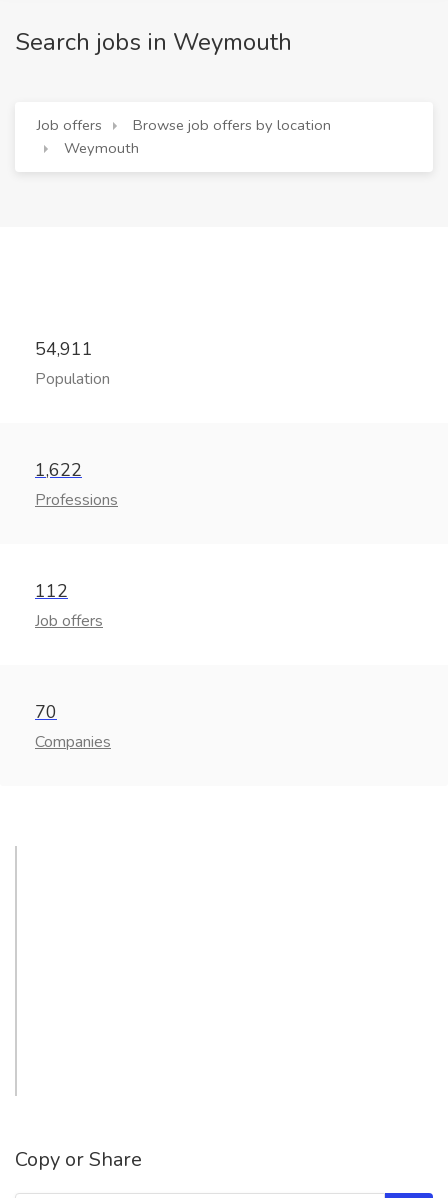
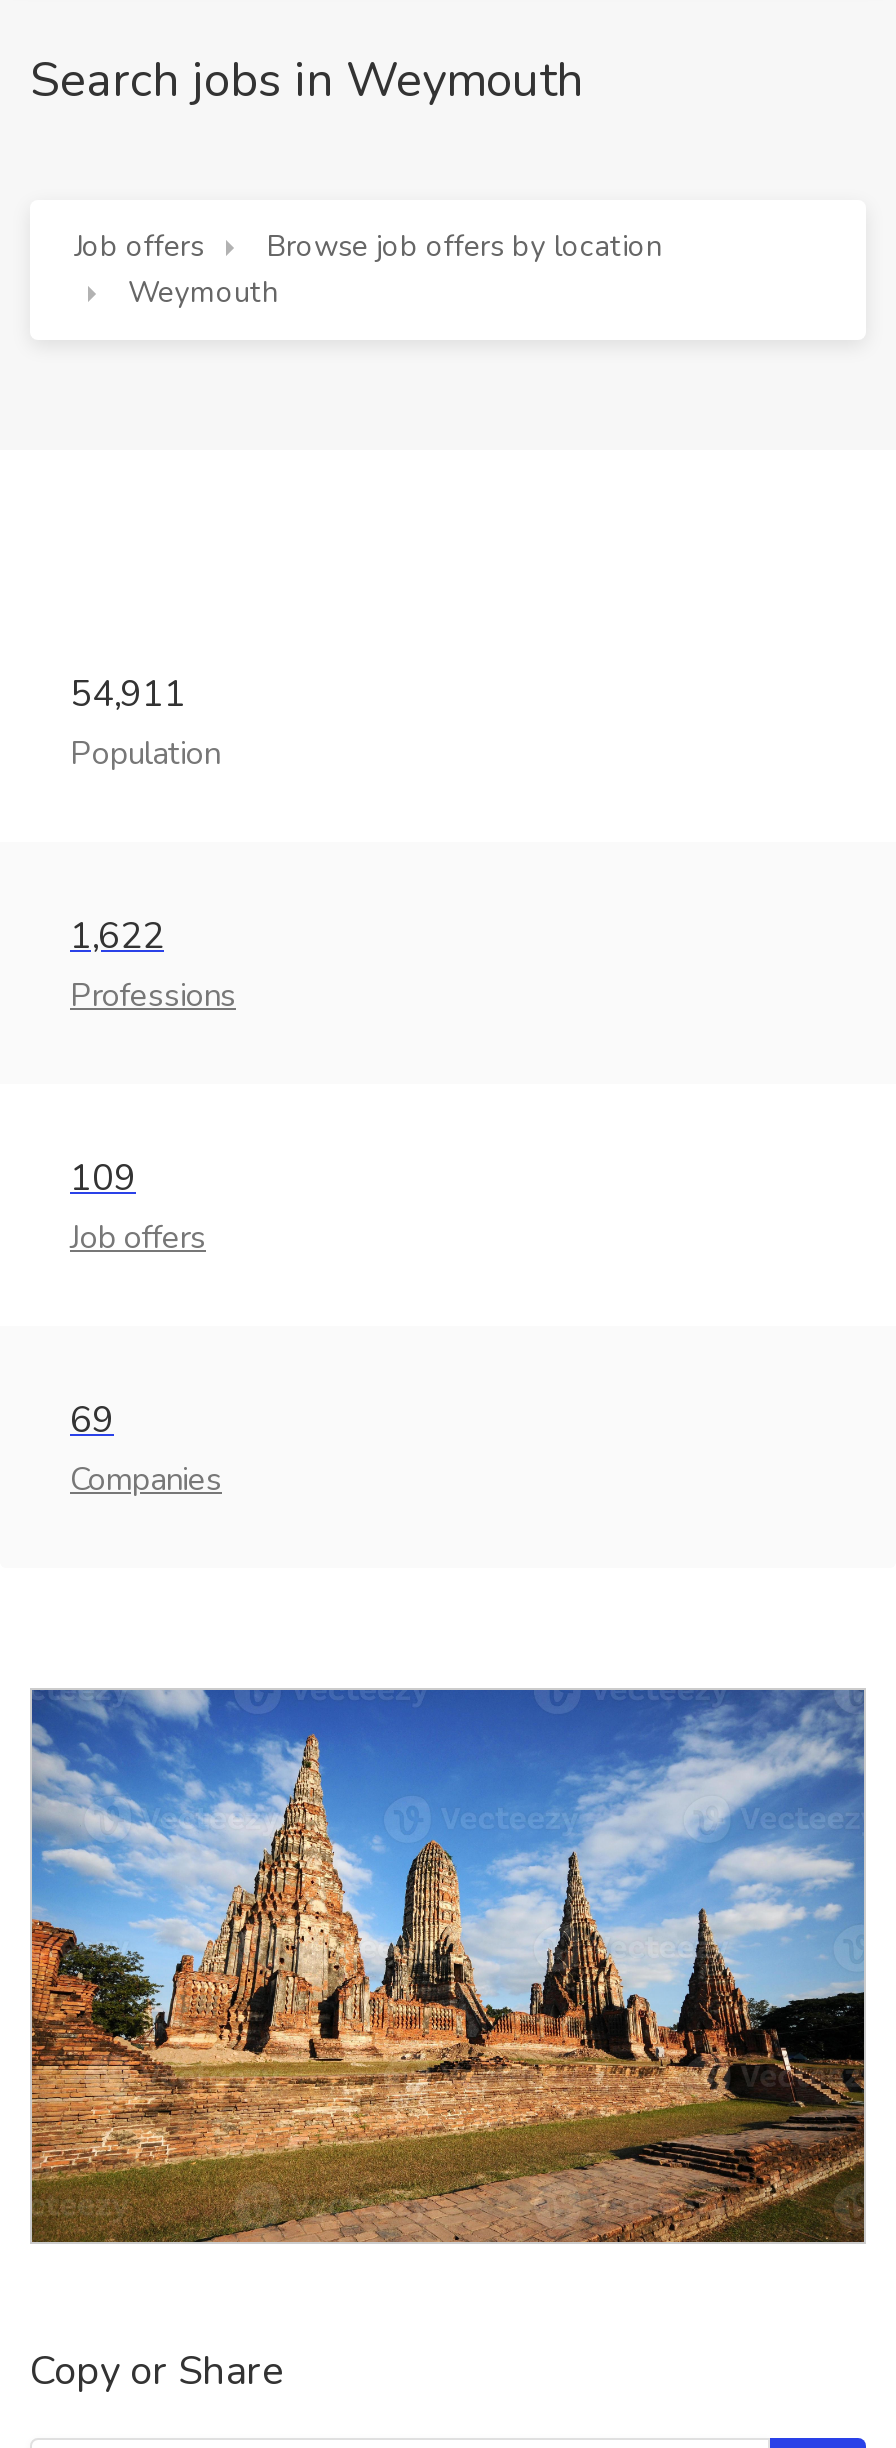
[35,579,68,603] 112 -> [70,1154,136,1202] 109
[35,700,57,724] 70 -> [70,1396,114,1444] 69
none -> [30,1688,866,2246] [image]

